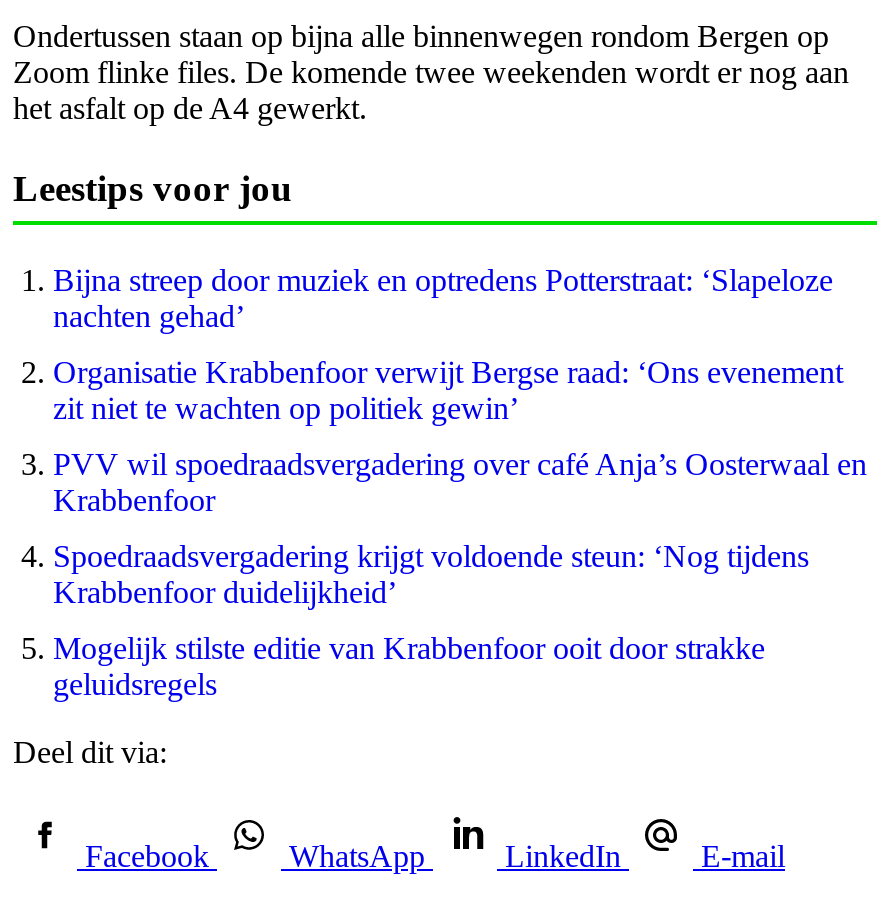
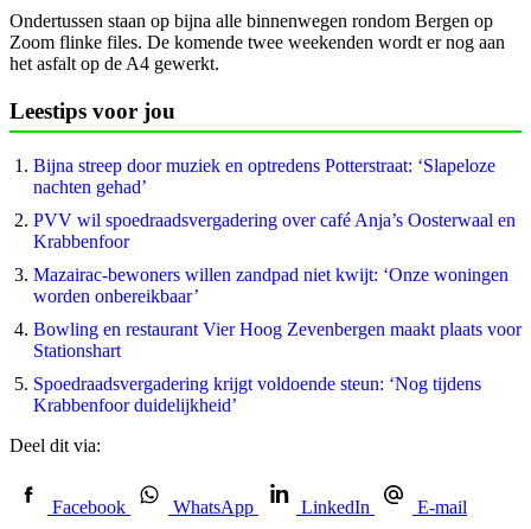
[53,355,843,425] Organisatie Krabbenfoor verwijt Bergse raad: ‘Ons evenement | zit niet te wachten op politiek gewin’ -> none
moved [53,447,867,517] -> [33,210,516,251]: PVV wil spoedraadsvergadering over café Anja’s Oosterwaal en | Krabbenfoor
none -> [33,264,522,361] Mazairac-bewoners willen zandpad niet kwijt: ‘Onze woningen | worden onbereikbaar’ | Bowling en restaurant Vier Hoog Zevenbergen maakt plaats voor | Stationshart
moved [53,539,809,609] -> [33,374,481,415]: Spoedraadsvergadering krijgt voldoende steun: ‘Nog tijdens | Krabbenfoor duidelijkheid’
[53,631,765,701] Mogelijk stilste editie van Krabbenfoor ooit door strakke | geluidsregels -> none

